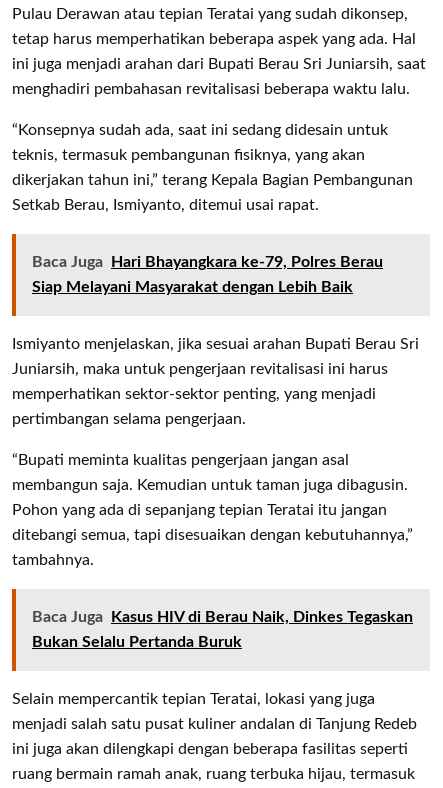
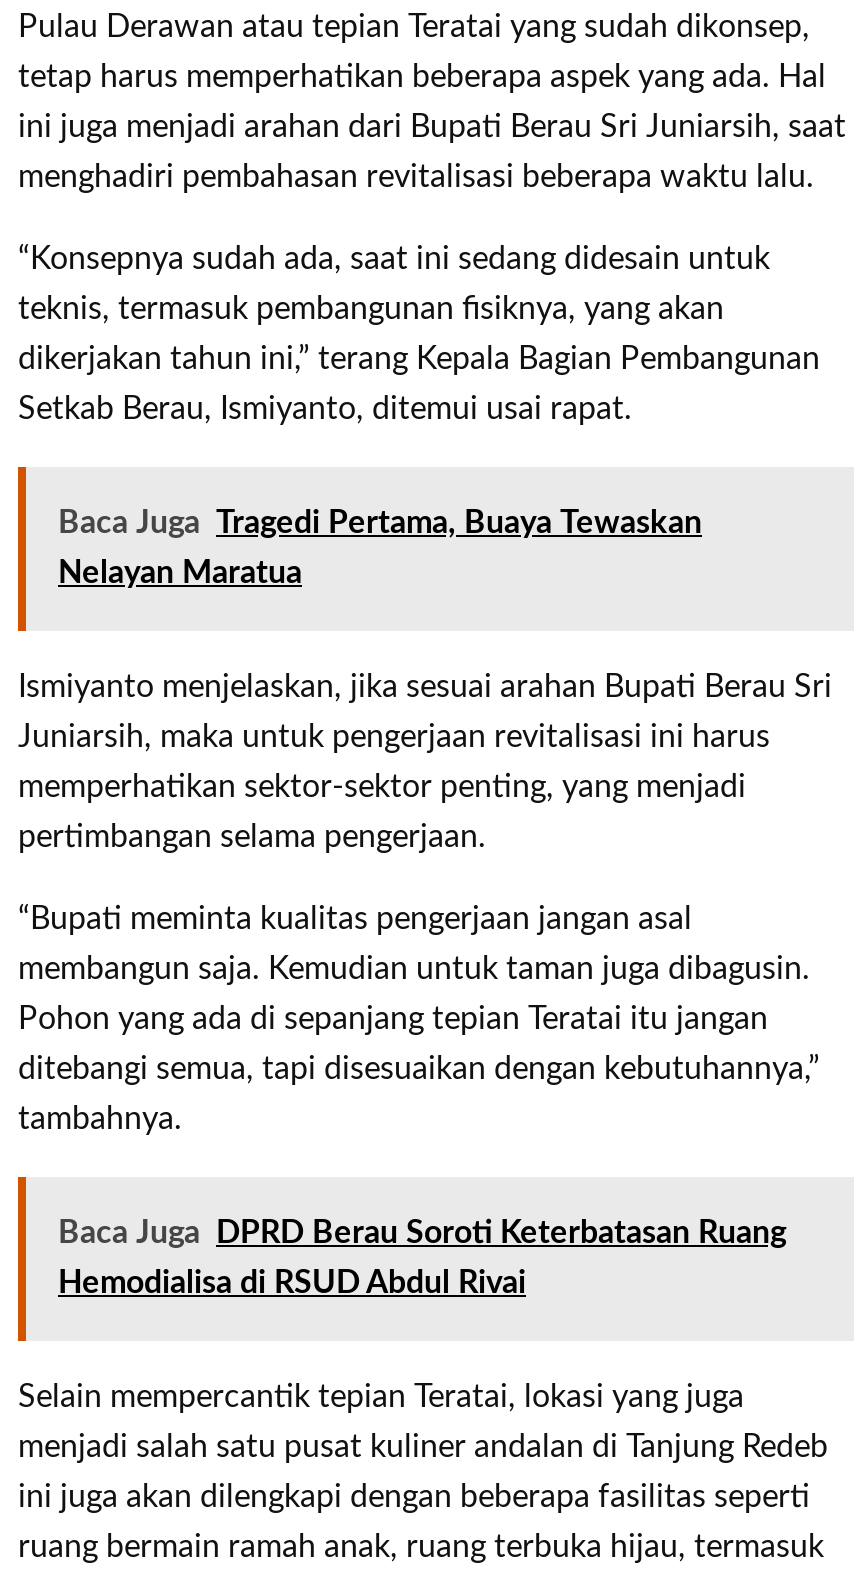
[32,254,383,270] Baca Juga Hari Bhayangkara ke-79, Polres Berau -> [58,507,702,539] Baca Juga Tragedi Pertama, Buaya Tewaskan
[32,279,353,295] Siap Melayani Masyarakat dengan Lebih Baik -> [58,557,302,589] Nelayan Maratua
[32,609,413,625] Baca Juga Kasus HIV di Berau Naik, Dinkes Tegaskan -> [58,1217,786,1249] Baca Juga DPRD Berau Soroti Keterbatasan Ruang
[32,634,242,650] Bukan Selalu Pertanda Buruk -> [58,1267,526,1299] Hemodialisa di RSUD Abdul Rivai

